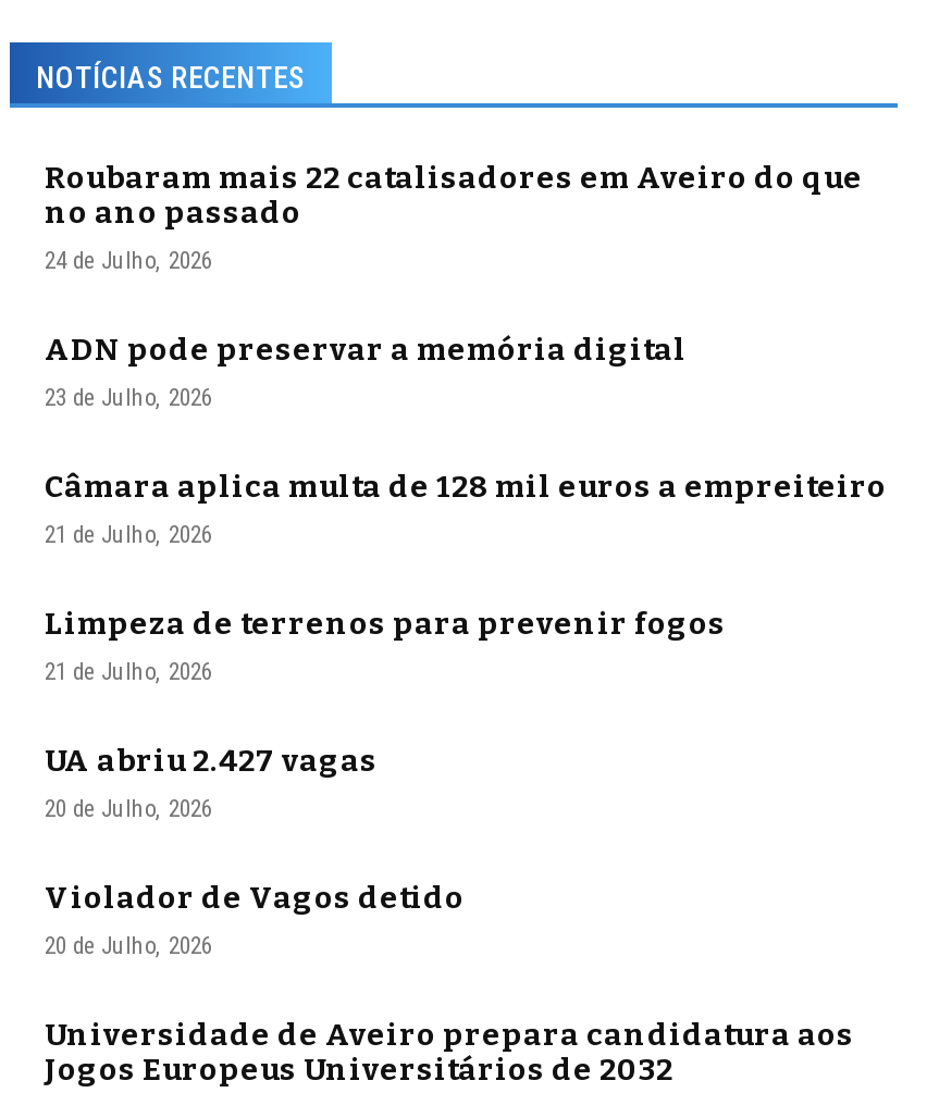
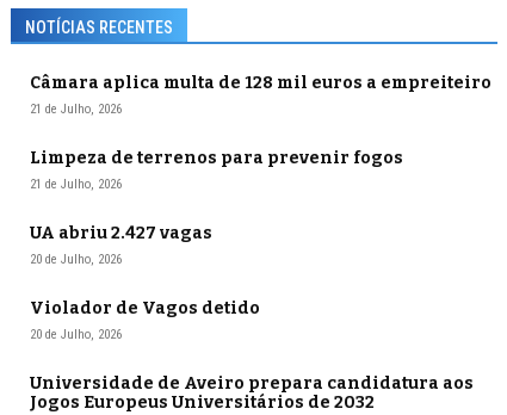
[45,160,863,412] Roubaram mais 22 catalisadores em Aveiro do que | no ano passado | 24 de Julho, 2026 | ADN pode preservar a memória digital | 23 de Julho, 2026 -> none

